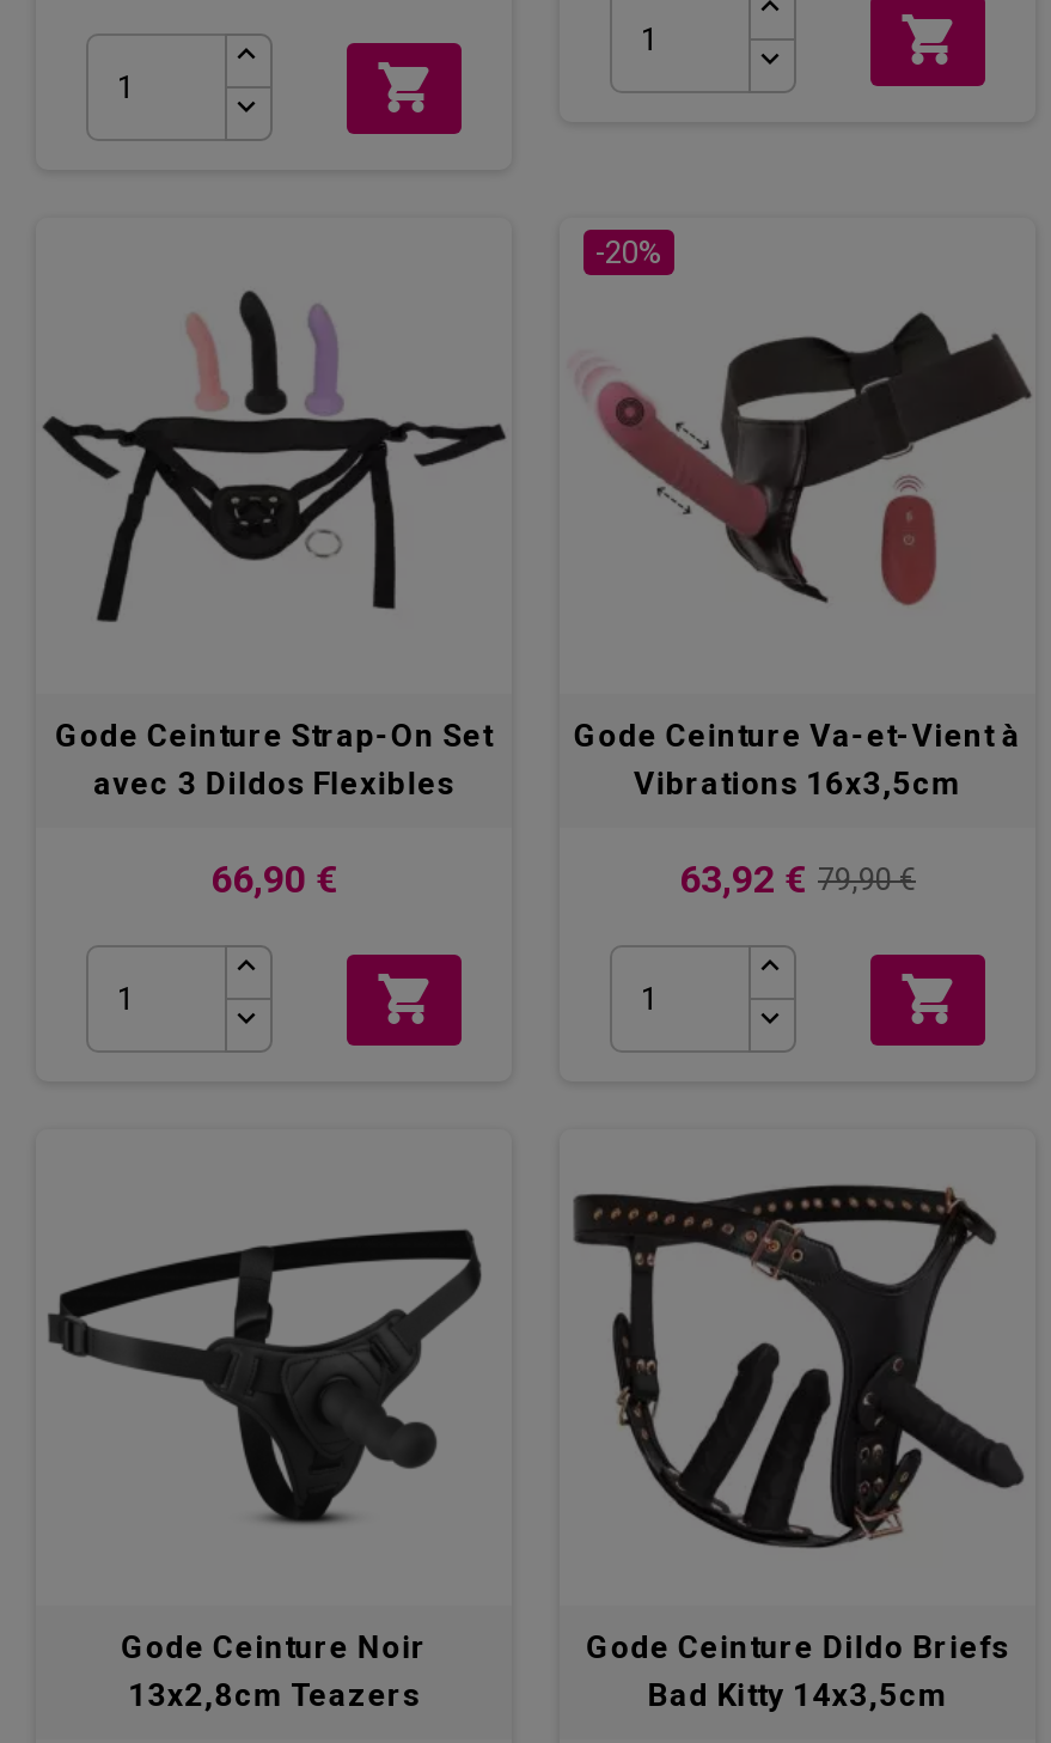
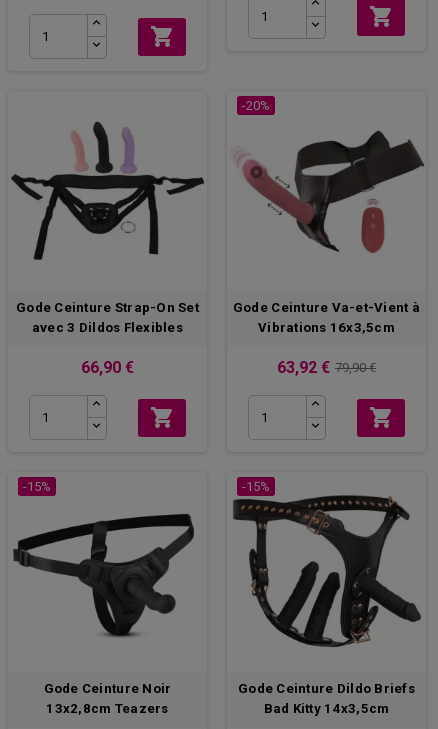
none -> [23,479,51,494] -15%
none -> [242,479,270,494] -15%

